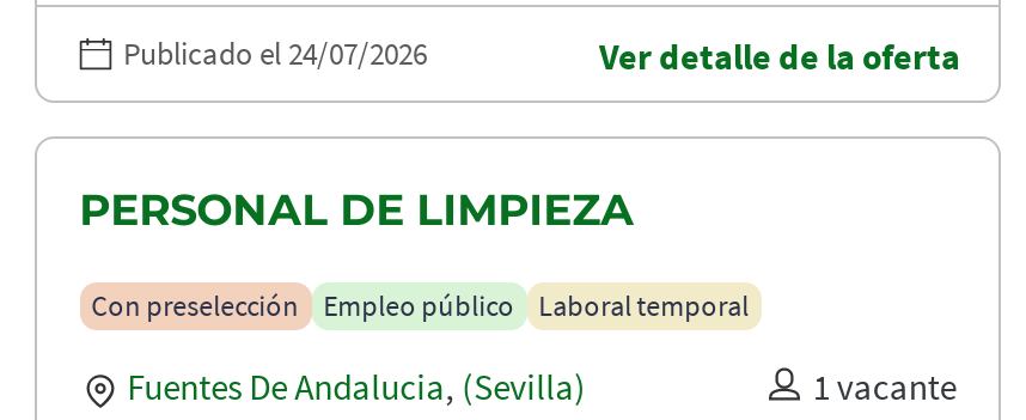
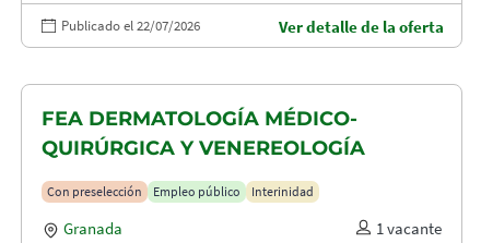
[123,33,427,73] Publicado el 24/07/2026 -> [61,16,200,34] Publicado el 22/07/2026
[79,185,634,237] PERSONAL DE LIMPIEZA -> [41,106,365,160] FEA DERMATOLOGÍA MÉDICO- | QUIRÚRGICA Y VENEREOLOGÍA
[538,288,749,324] Laboral temporal -> [251,183,313,199] Interinidad
[127,364,586,410] Fuentes De Andalucia, (Sevilla) -> [63,218,122,238] Granada

